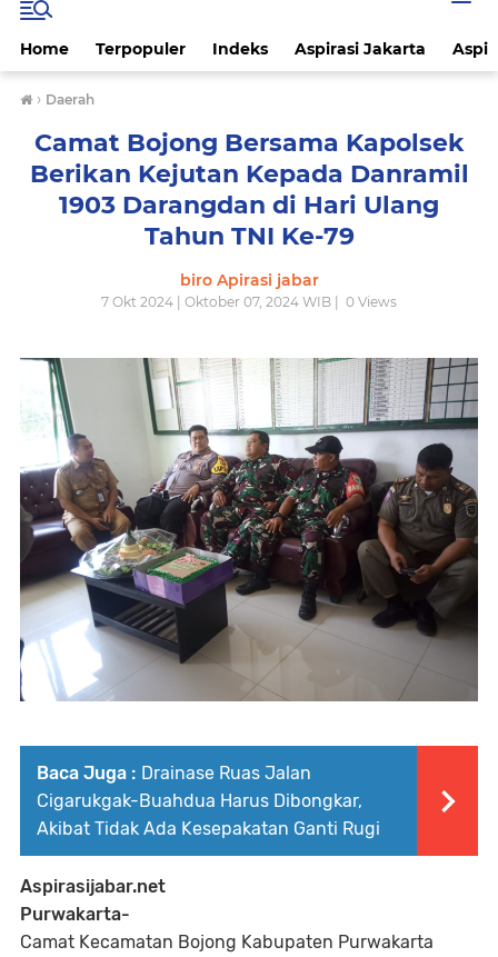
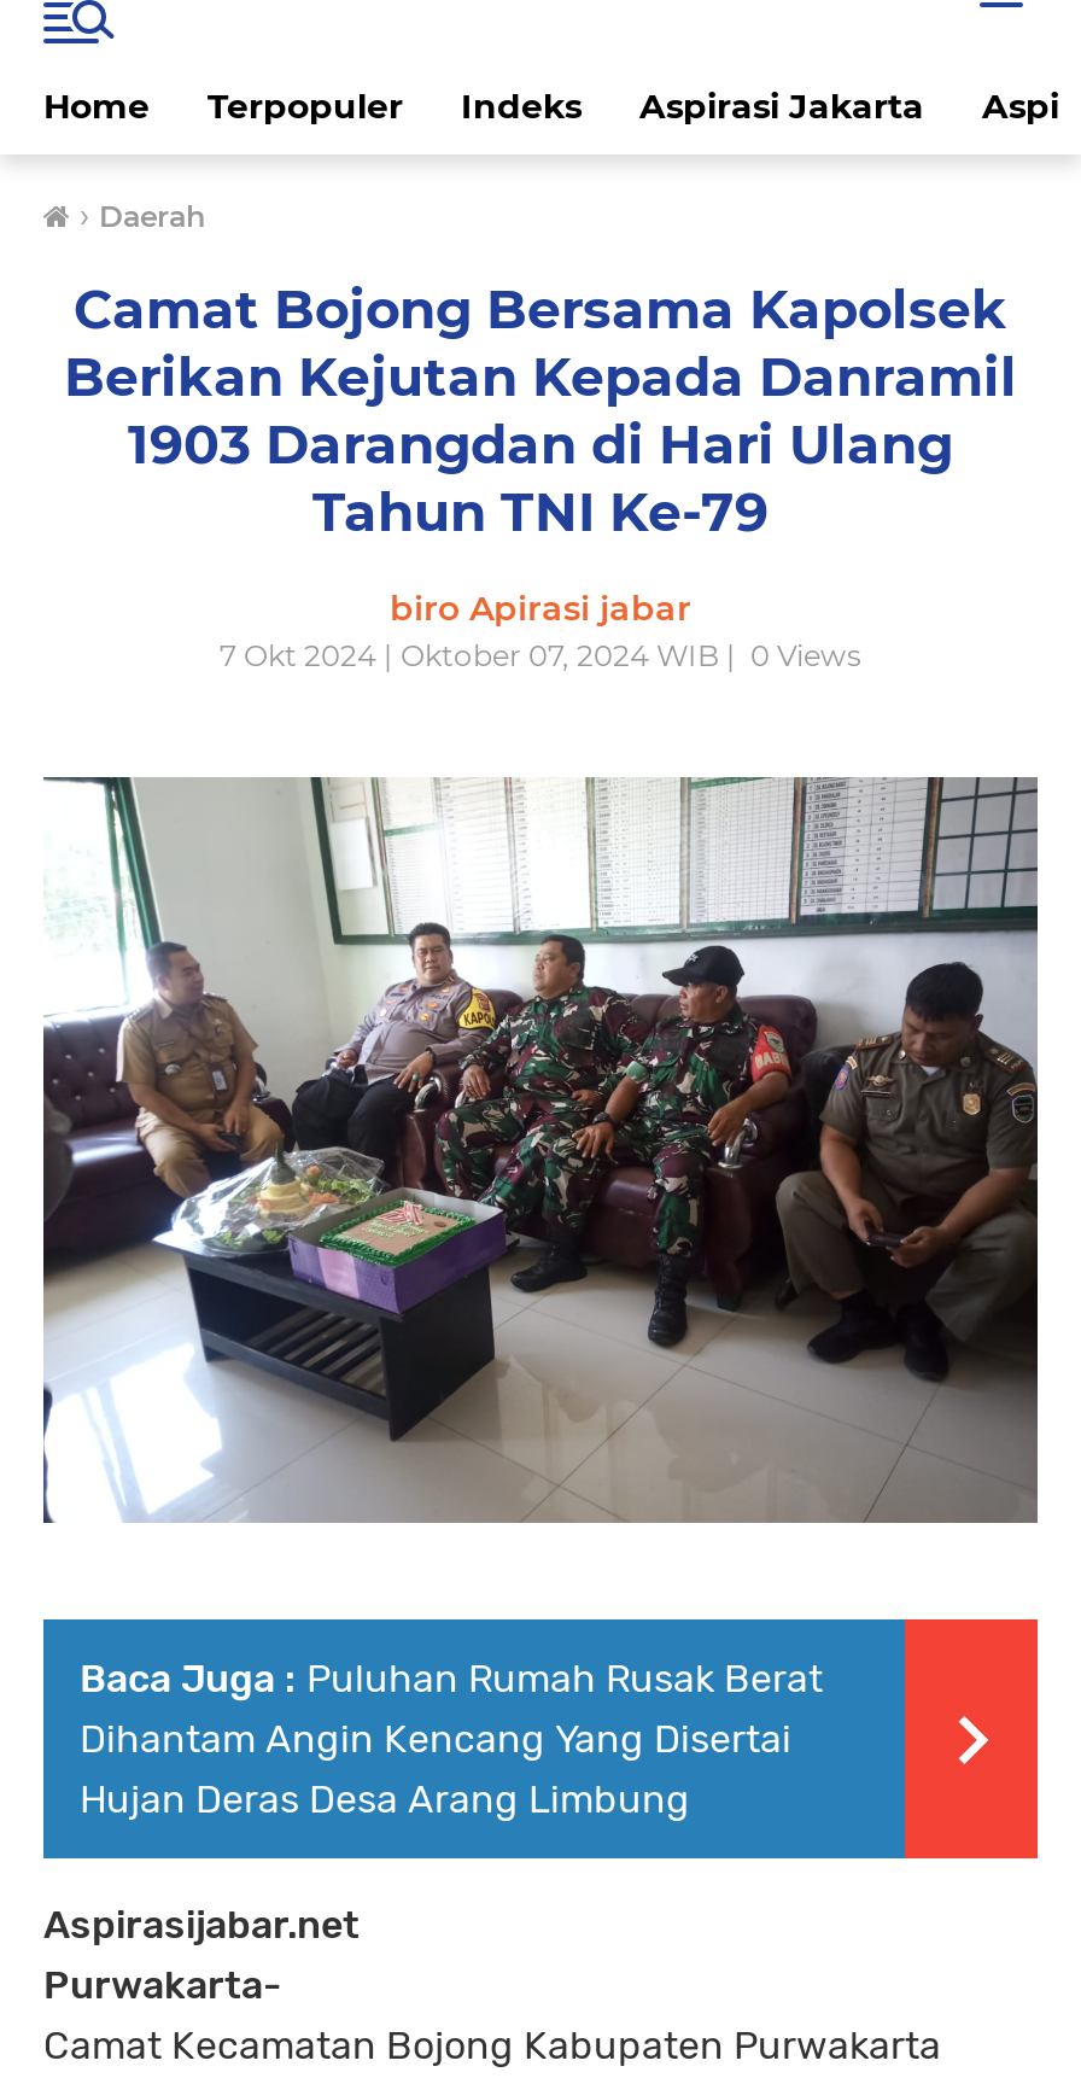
[37,762,380,839] Baca Juga : Drainase Ruas Jalan | Cigarukgak-Buahdua Harus Dibongkar, | Akibat Tidak Ada Kesepakatan Ganti Rugi -> [80,1656,823,1822] Baca Juga : Puluhan Rumah Rusak Berat | Dihantam Angin Kencang Yang Disertai | Hujan Deras Desa Arang Limbung

